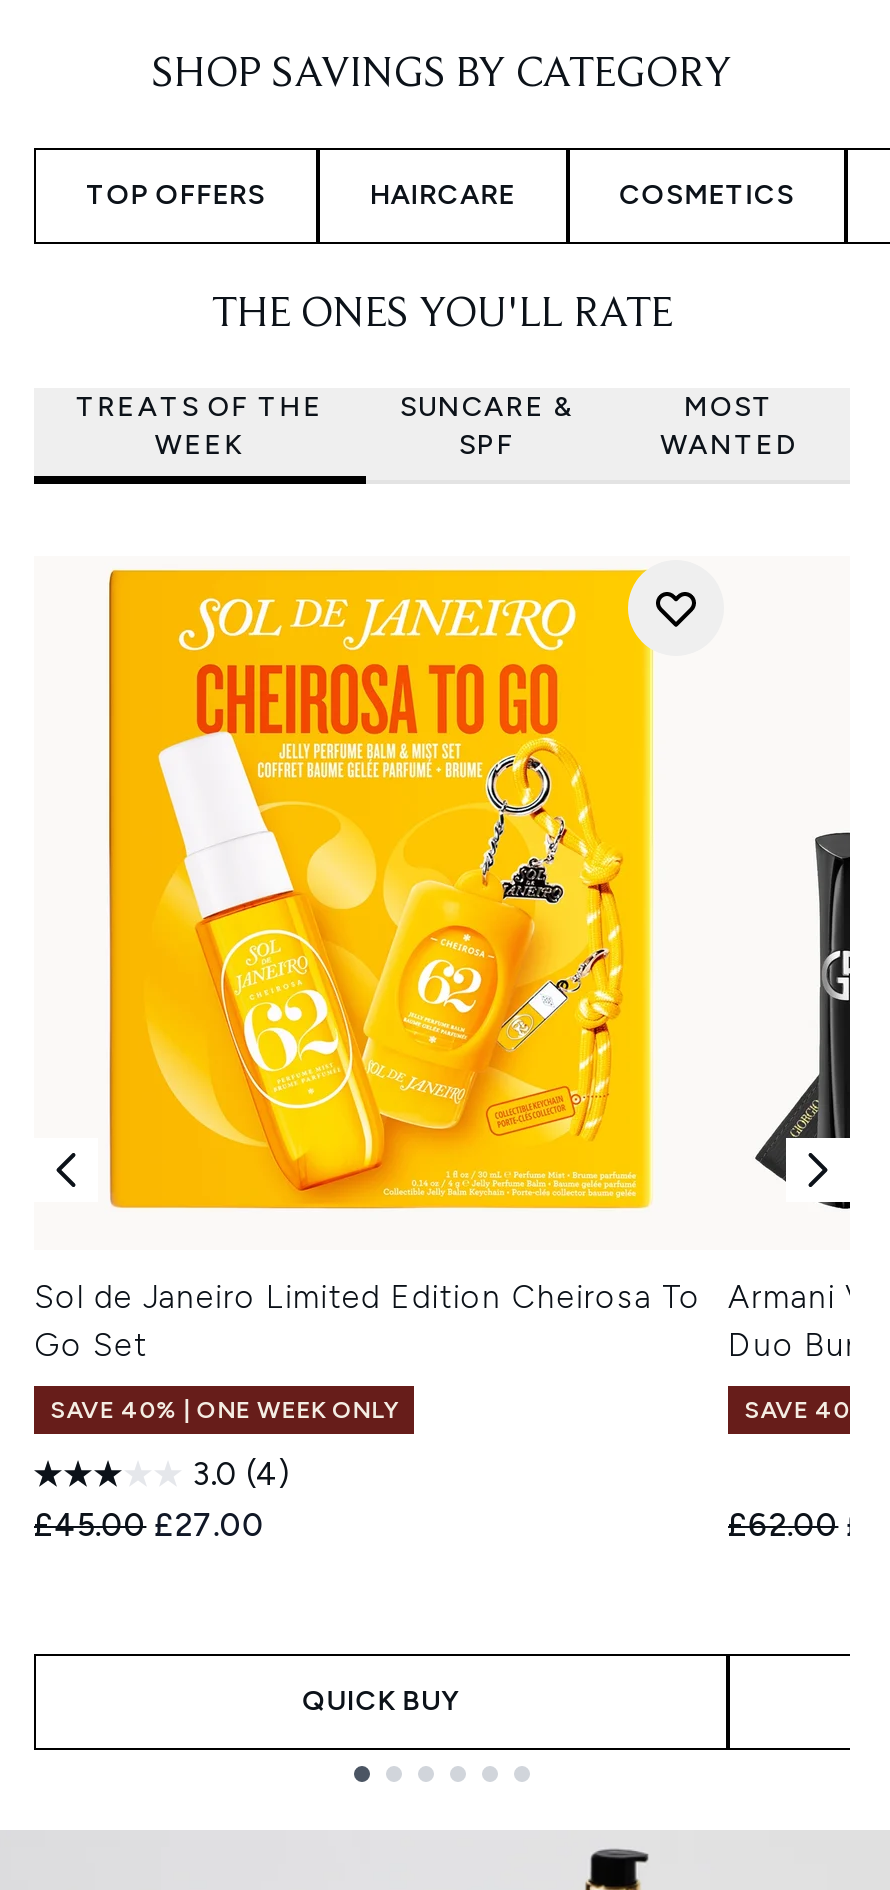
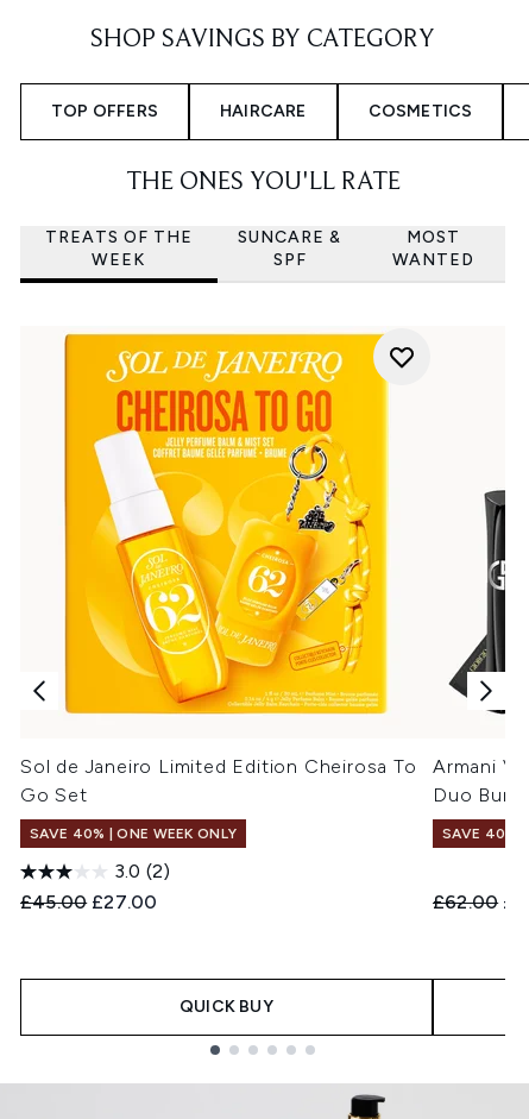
[192,1454,290,1492] 3.0 (4) -> [114,860,170,882] 3.0 (2)

